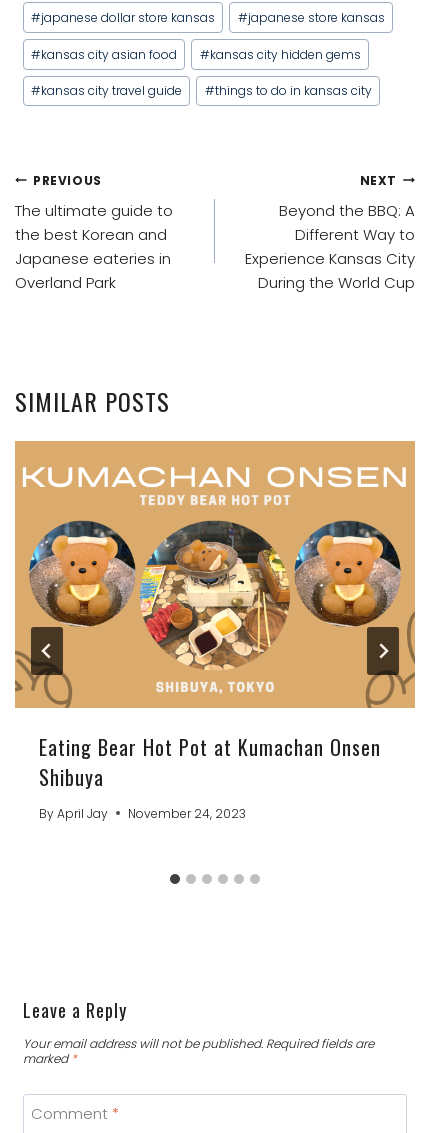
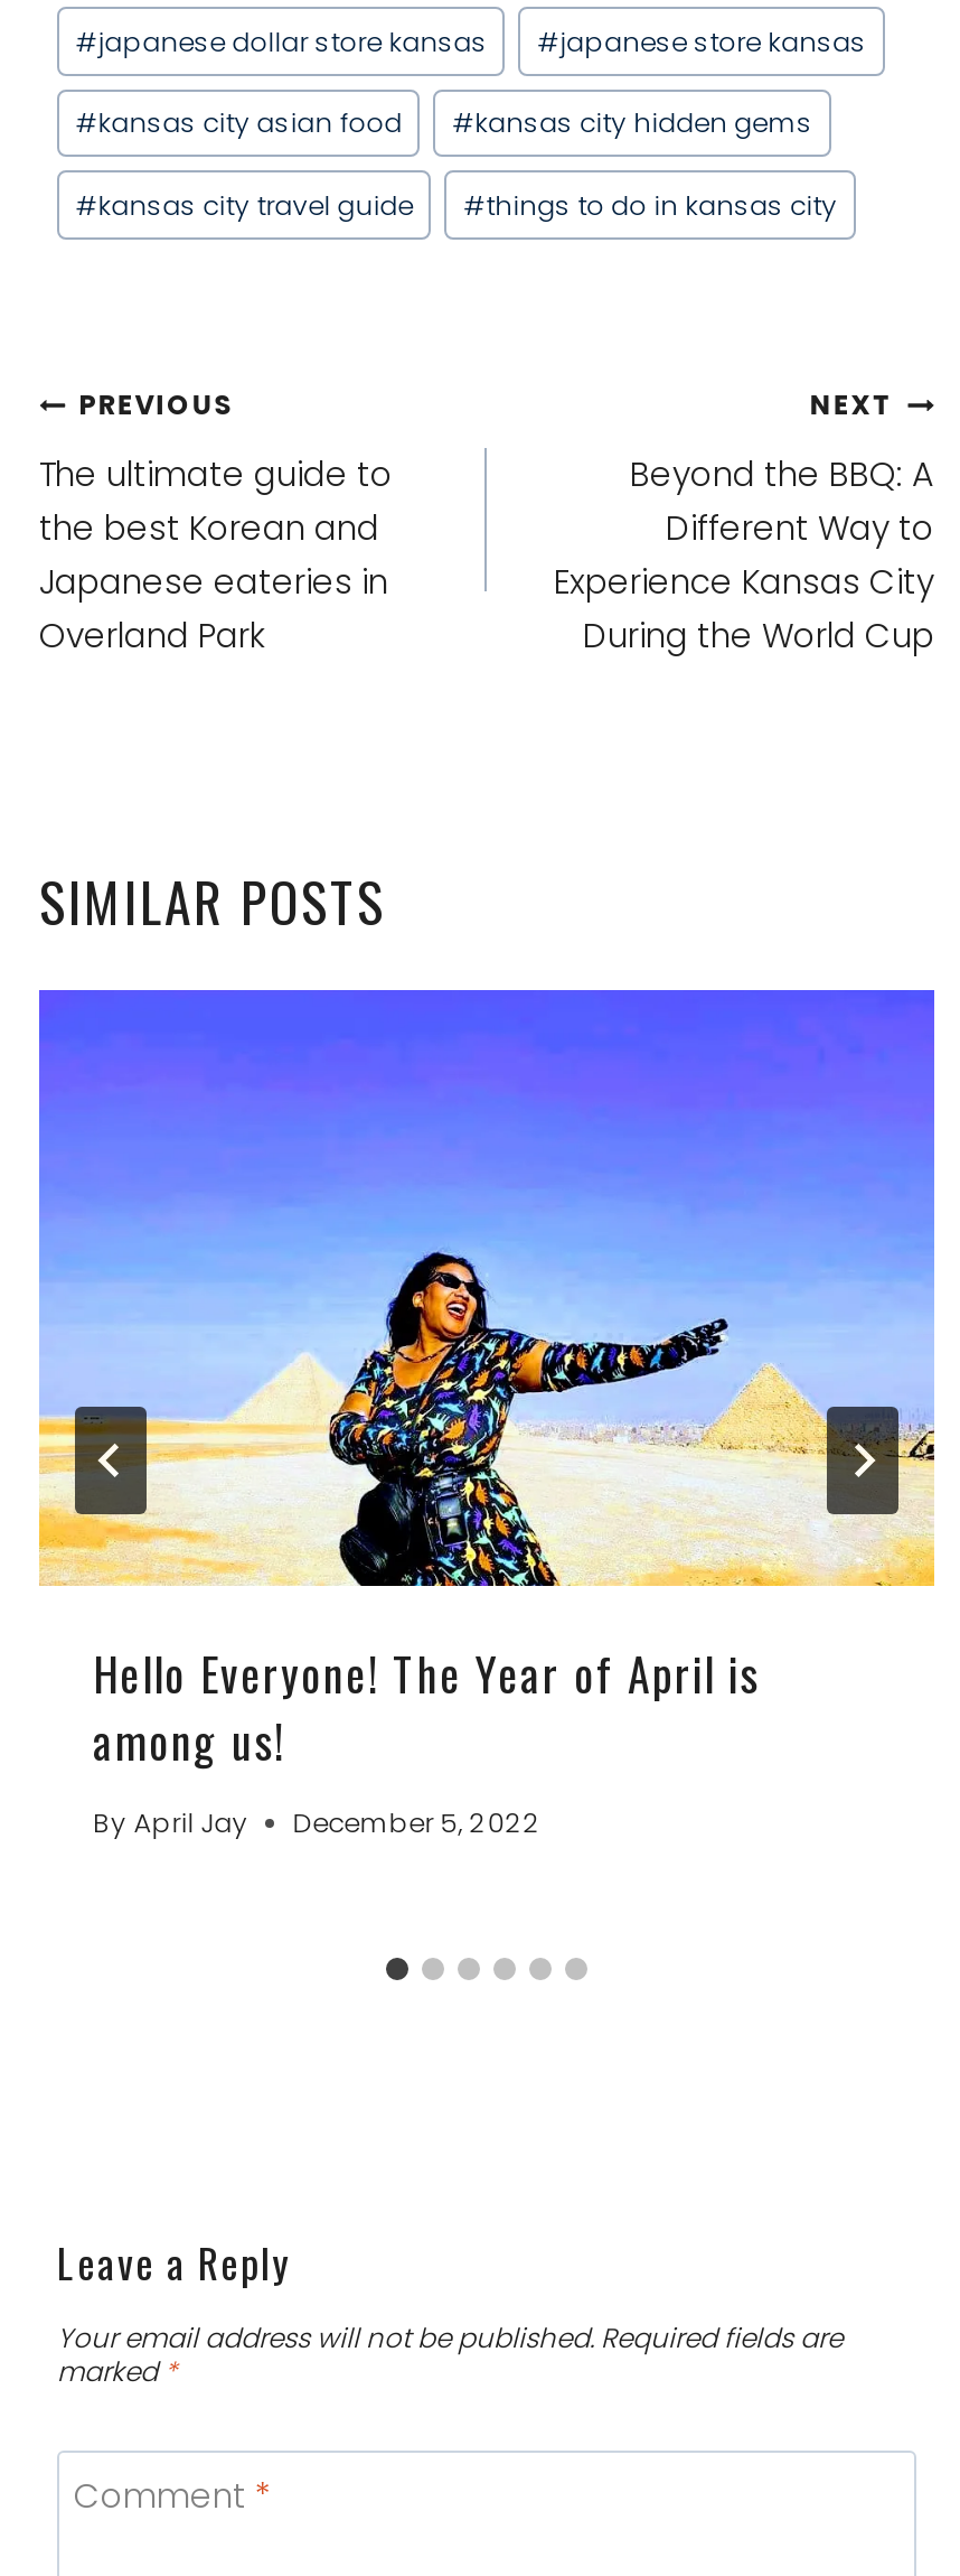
[14,440,416,792] [image] | Eating Bear Hot Pot at Kumachan Onsen | Shibuya -> [37,987,937,1775] [image] | Hello Everyone! The Year of April is | among us!
[39,805,246,822] By April Jay November 24, 2023 -> [93,1804,541,1842] By April Jay December 5, 2022

